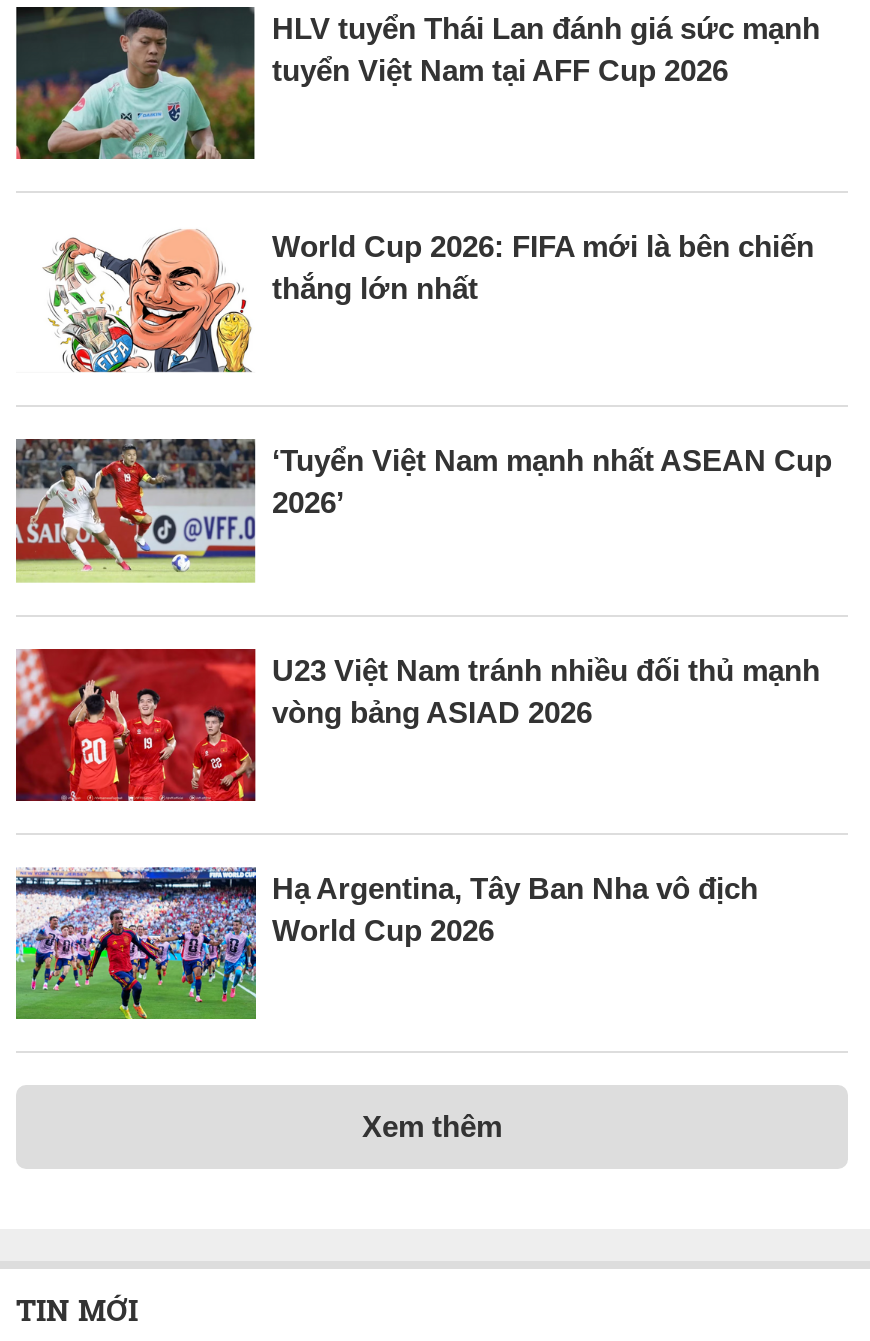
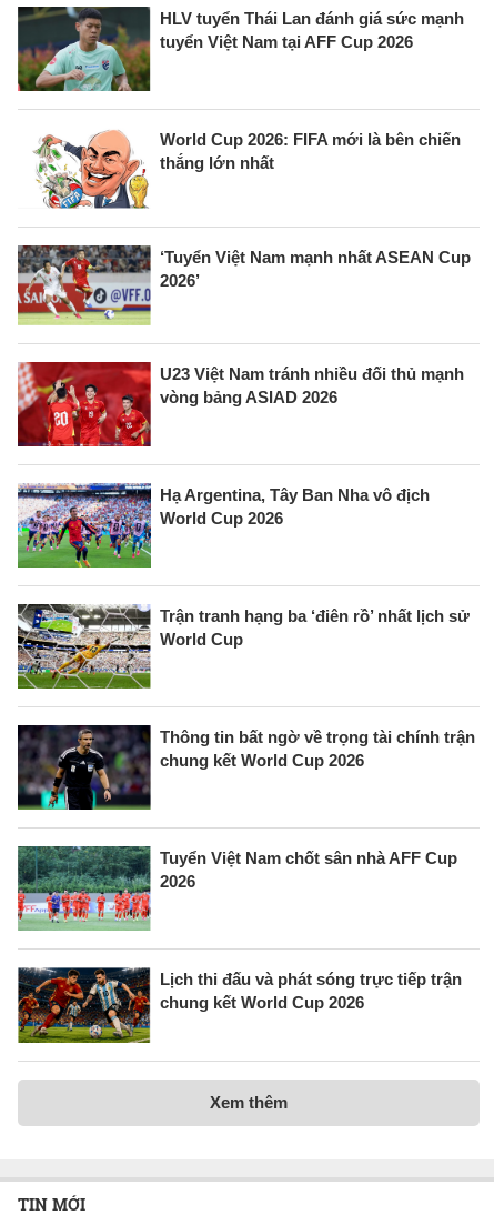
none -> [17,603,470,690] [image] | Trận tranh hạng ba ‘điên rồ’ nhất lịch sử | World Cup
none -> [17,724,475,811] [image] | Thông tin bất ngờ về trọng tài chính trận | chung kết World Cup 2026
none -> [17,845,457,932] [image] | Tuyển Việt Nam chốt sân nhà AFF Cup | 2026
none -> [17,966,462,1044] [image] | Lịch thi đấu và phát sóng trực tiếp trận | chung kết World Cup 2026

